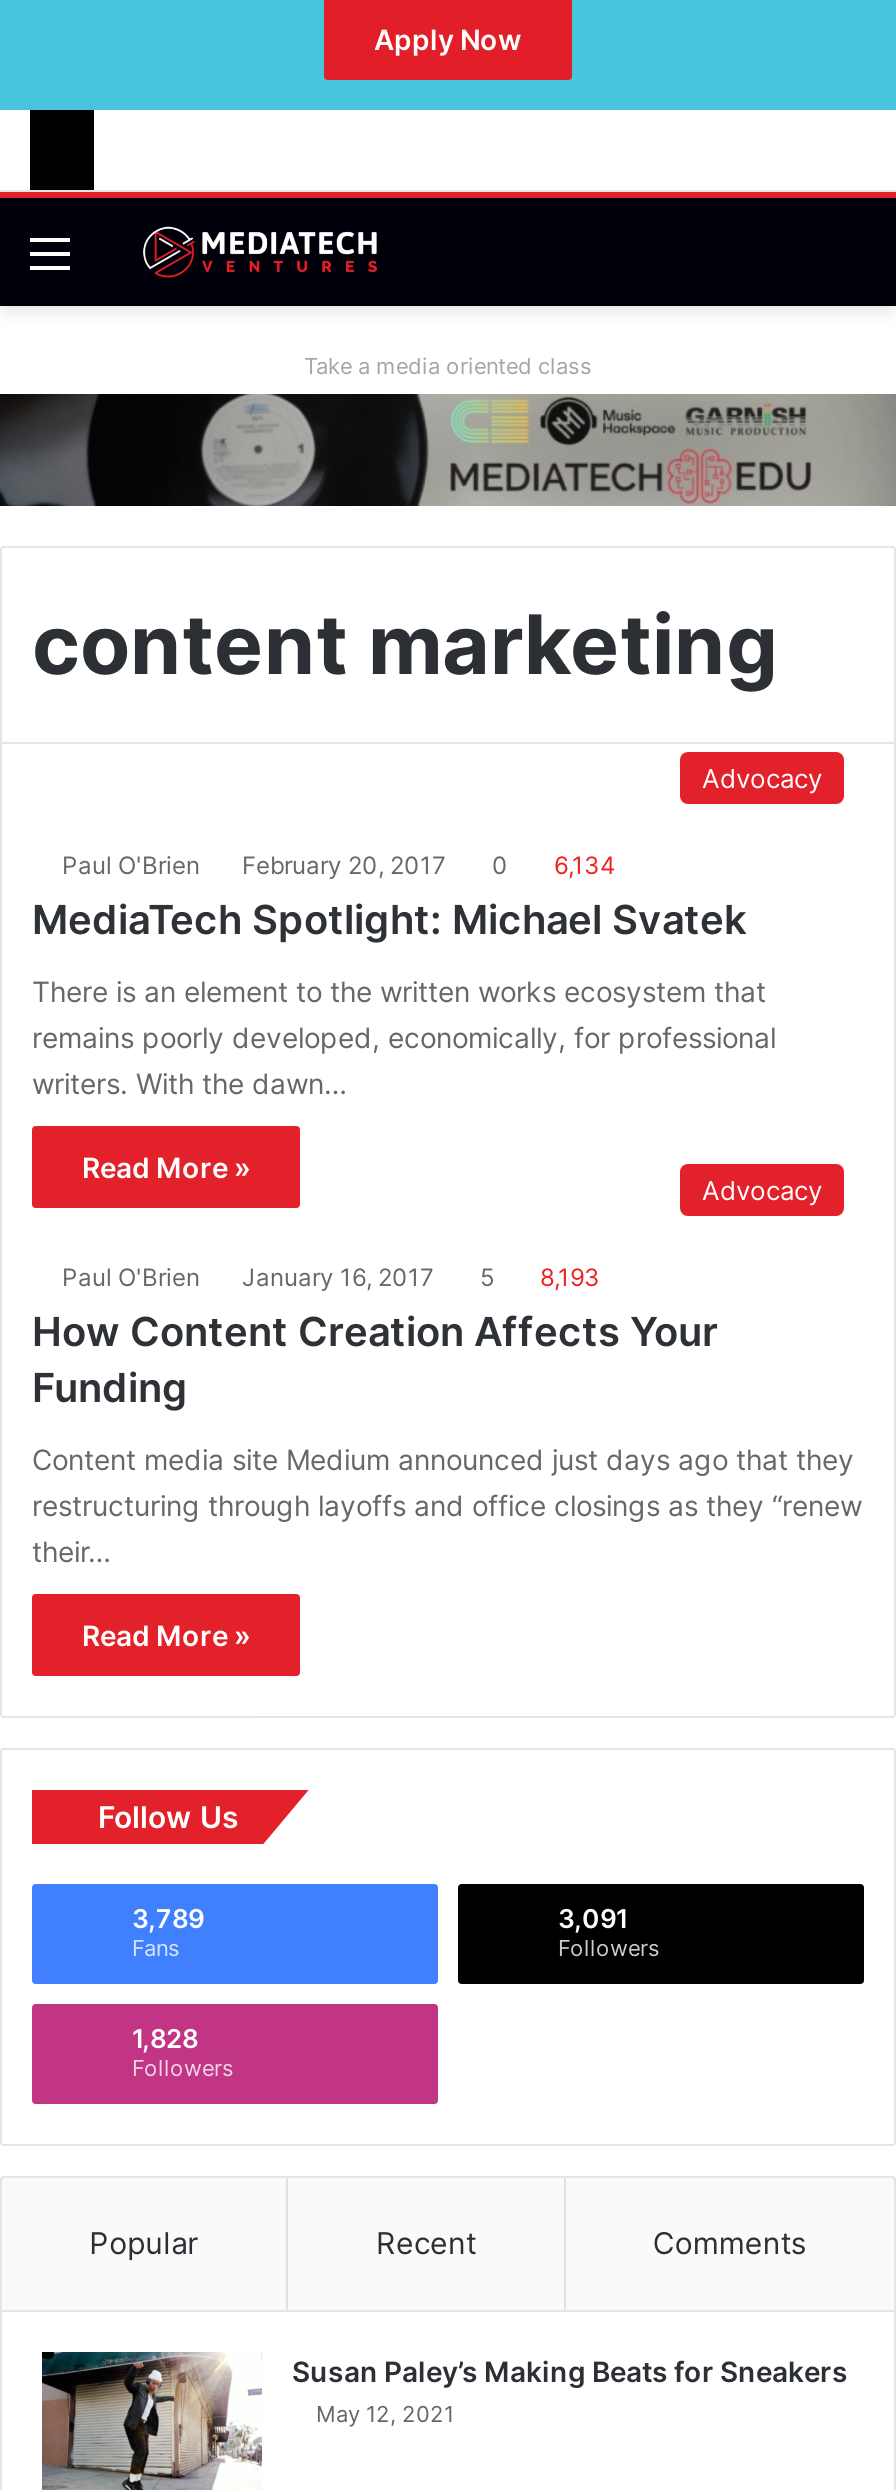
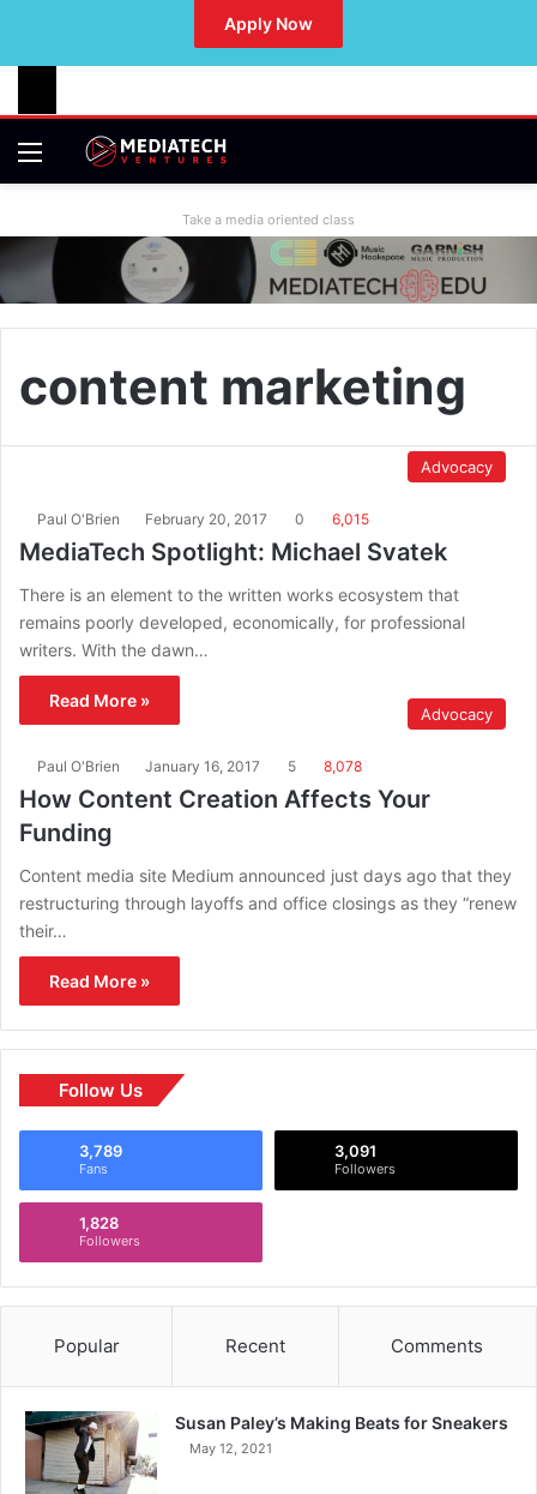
[62,849,616,879] Paul O'Brien February 20, 2017 0 6,134 -> [37,509,369,527] Paul O'Brien February 20, 2017 0 6,015
[62,1261,600,1291] Paul O'Brien January 16, 2017 5 8,193 -> [37,757,362,775] Paul O'Brien January 16, 2017 5 8,078

